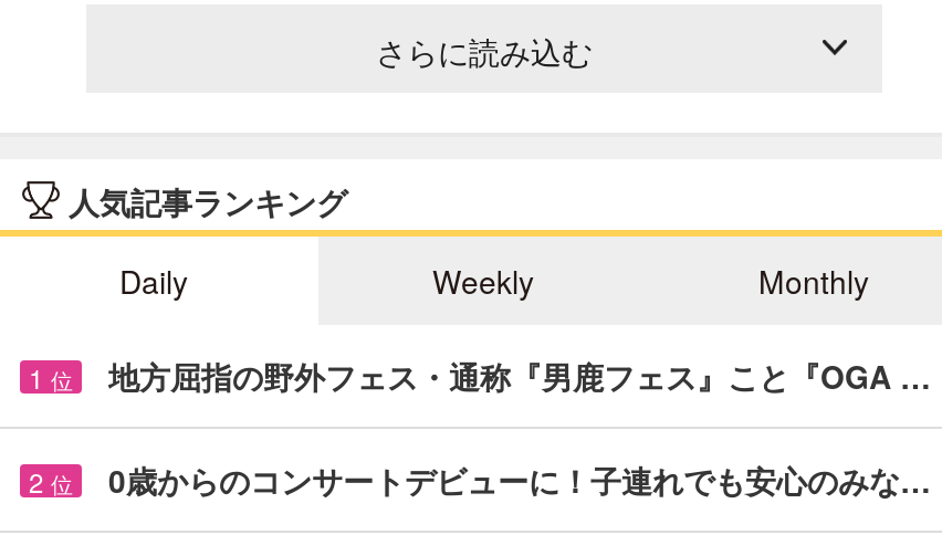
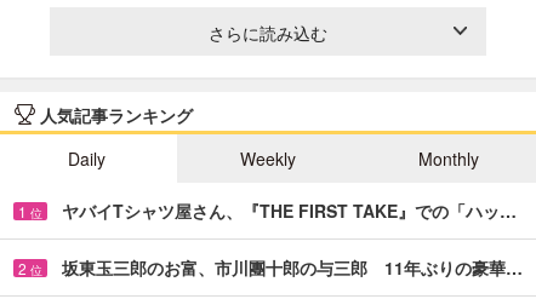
[108,353,931,397] 地方屈指の野外フェス・通称『男鹿フェス』こと『OGA … -> [62,198,517,222] ヤバイTシャツ屋さん、『THE FIRST TAKE』での「ハッ…
[108,457,931,501] 0歳からのコンサートデビューに！子連れでも安心のみな… -> [62,255,523,279] 坂東玉三郎のお富、市川團十郎の与三郎 11年ぶりの豪華…

